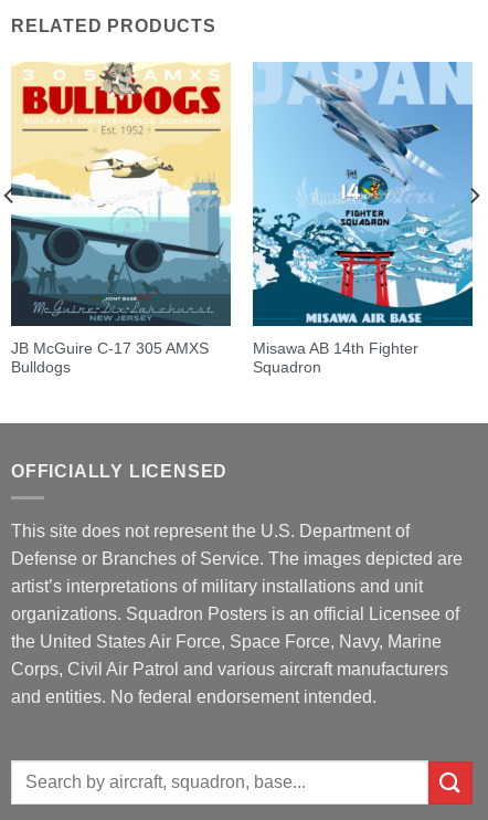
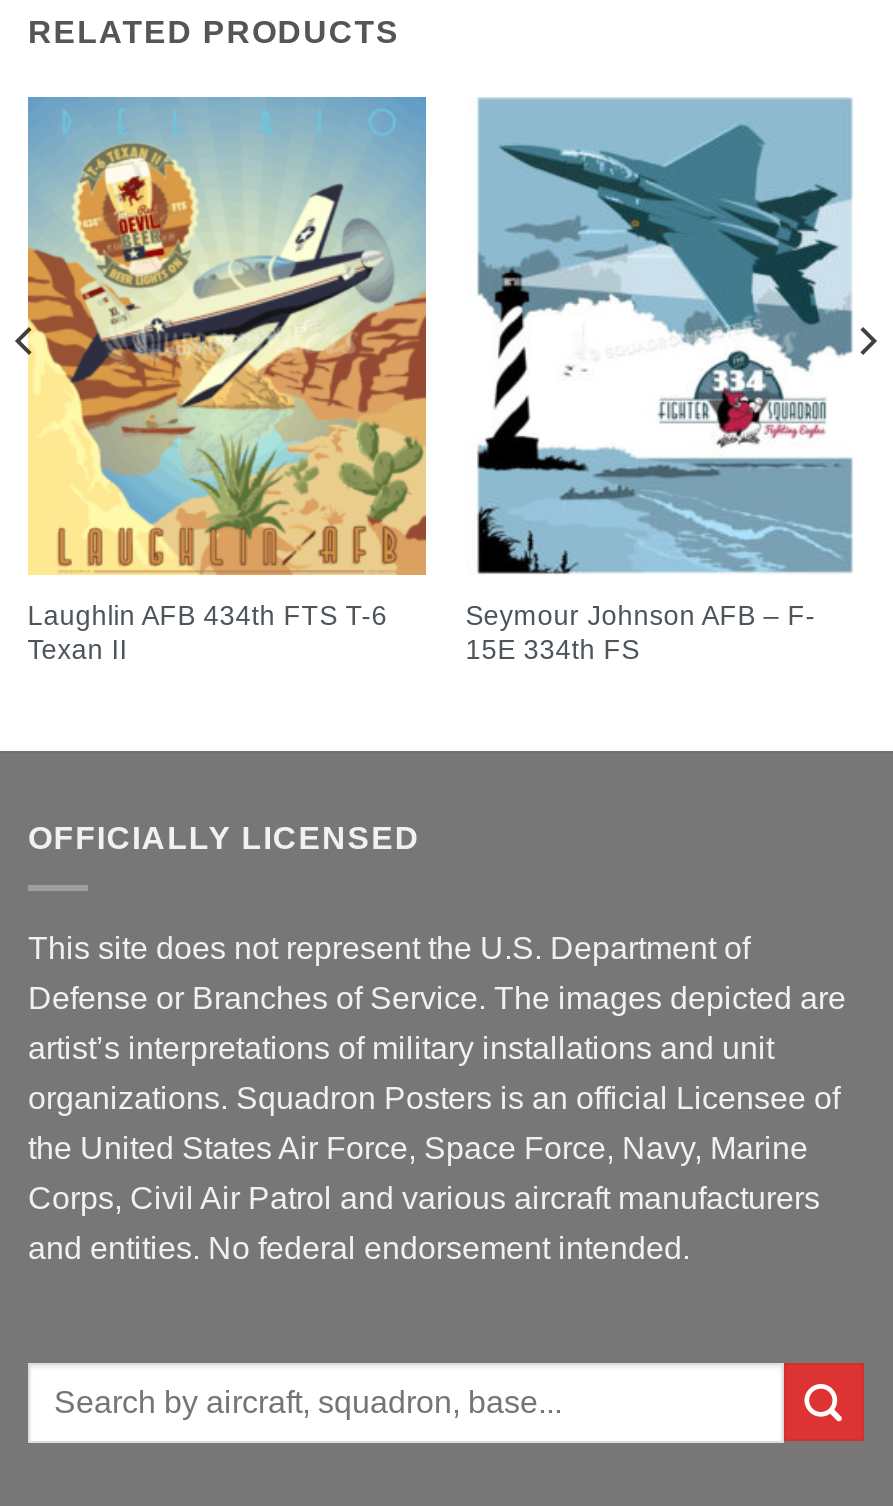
[10,62,232,376] [image] | JB McGuire C-17 305 AMXS | Bulldogs -> [26,94,428,666] [image] | Laughlin AFB 434th FTS T-6 | Texan II
[252,62,474,376] [image] | Misawa AB 14th Fighter | Squadron -> [466,98,864,666] [image] | Seymour Johnson AFB – F- | 15E 334th FS

